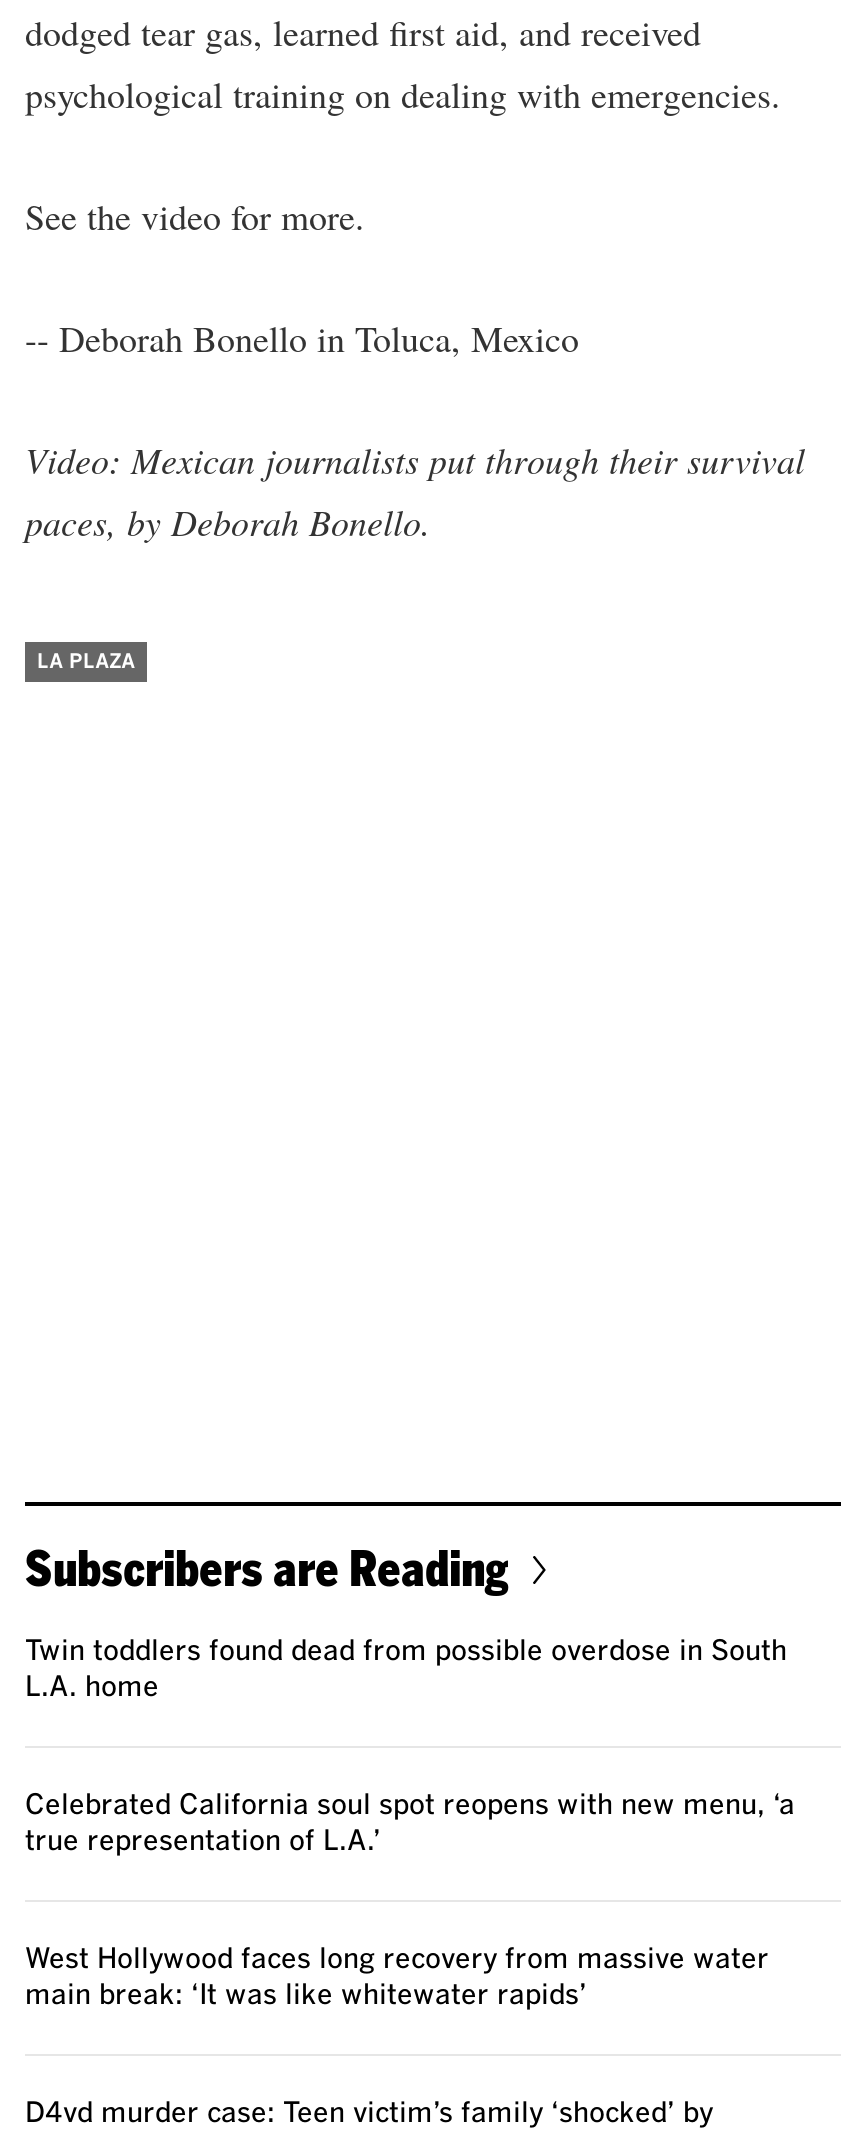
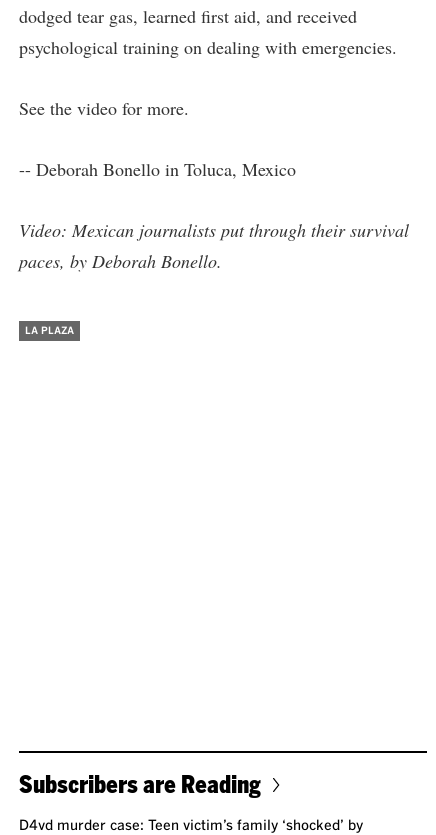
[25,1638,787,1702] Twin toddlers found dead from possible overdose in South | L.A. home -> none
[25,1792,795,1856] Celebrated California soul spot reopens with new menu, ‘a | true representation of L.A.’ -> none
[25,1946,769,2010] West Hollywood faces long recovery from massive water | main break: ‘It was like whitewater rapids’ -> none

